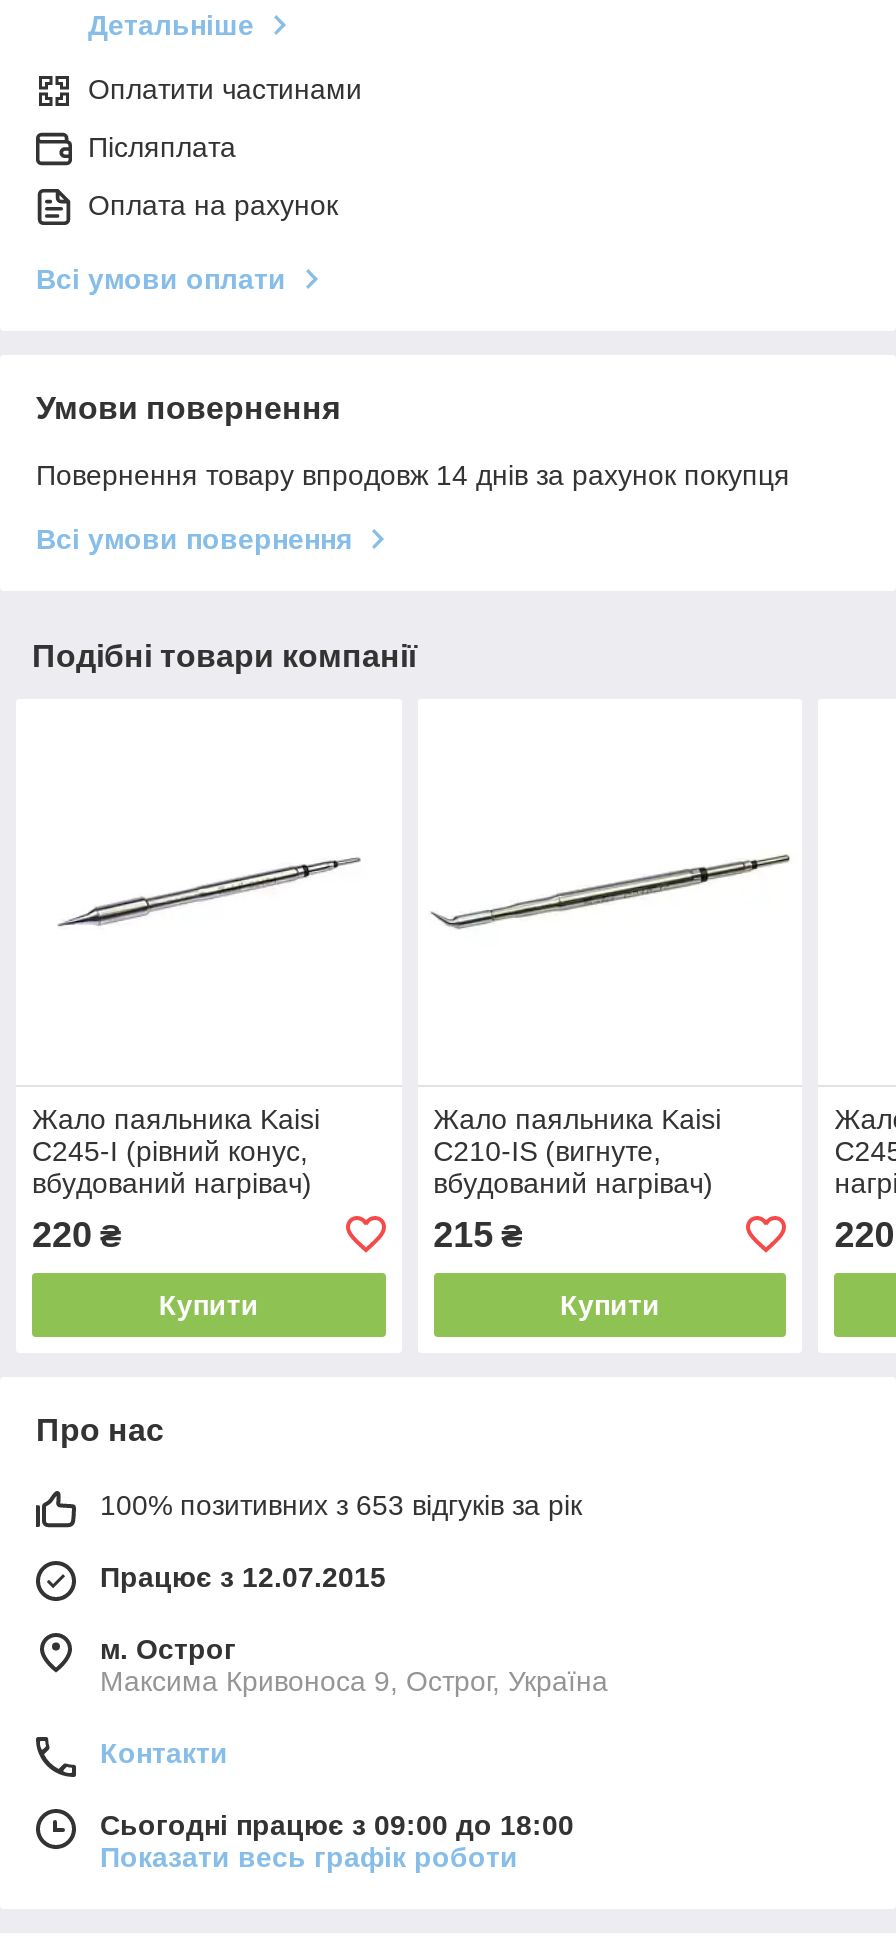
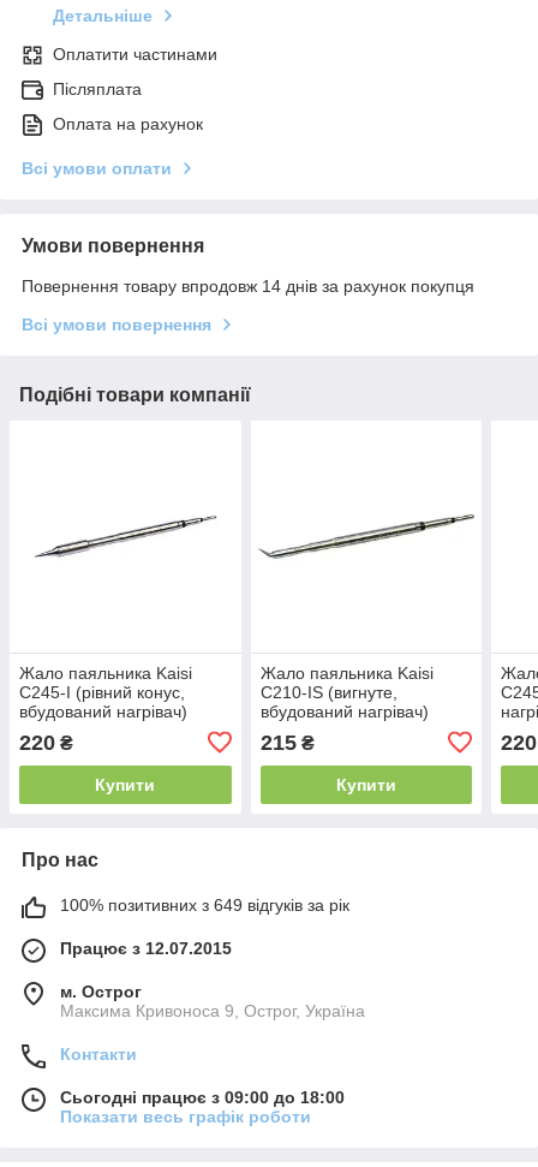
[100,1489,582,1521] 100% позитивних з 653 відгуків за рік -> [60,895,349,914] 100% позитивних з 649 відгуків за рік

